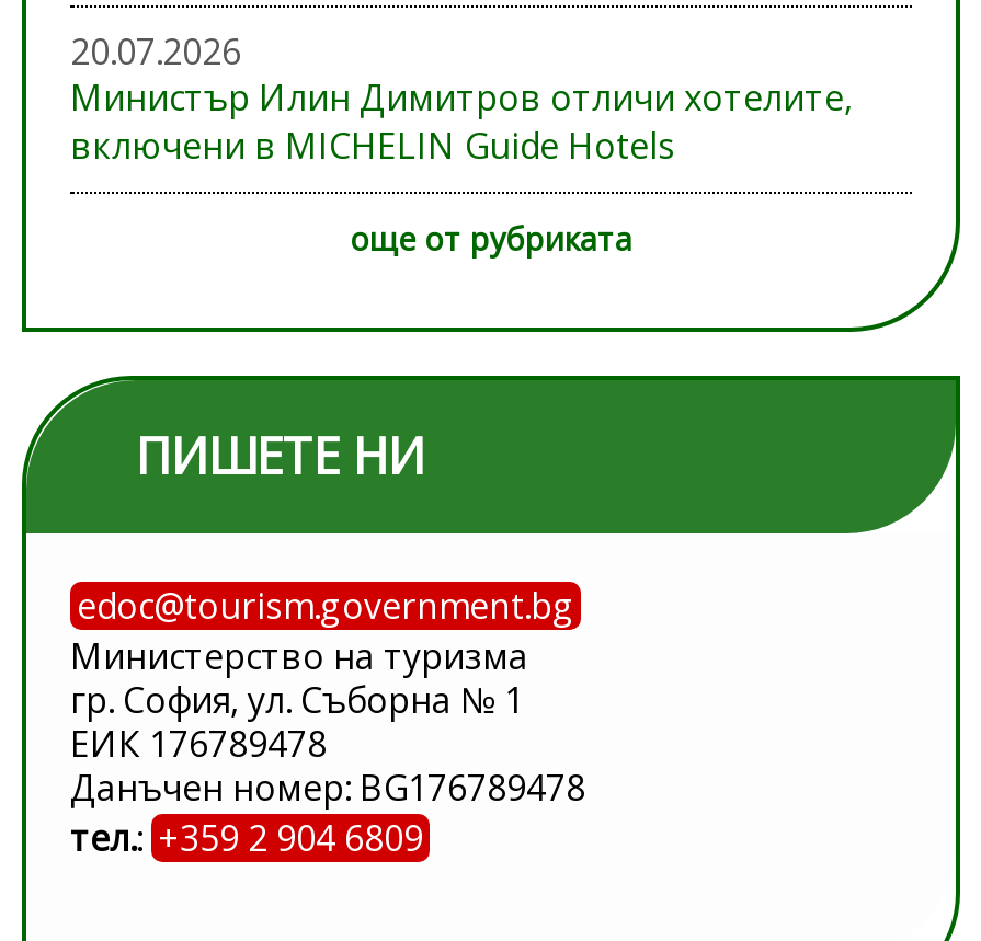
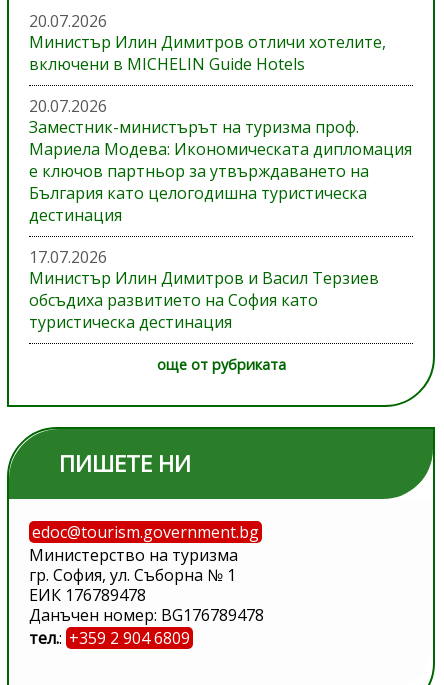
none -> [29,95,412,333] 20.07.2026 | Заместник-министърът на туризма проф. | Мариела Модева: Икономическата дипломация | е ключов партньор за утвърждаването на | България като целогодишна туристическа | дестинация | 17.07.2026 | Министър Илин Димитров и Васил Терзиев | обсъдиха развитието на София като | туристическа дестинация

